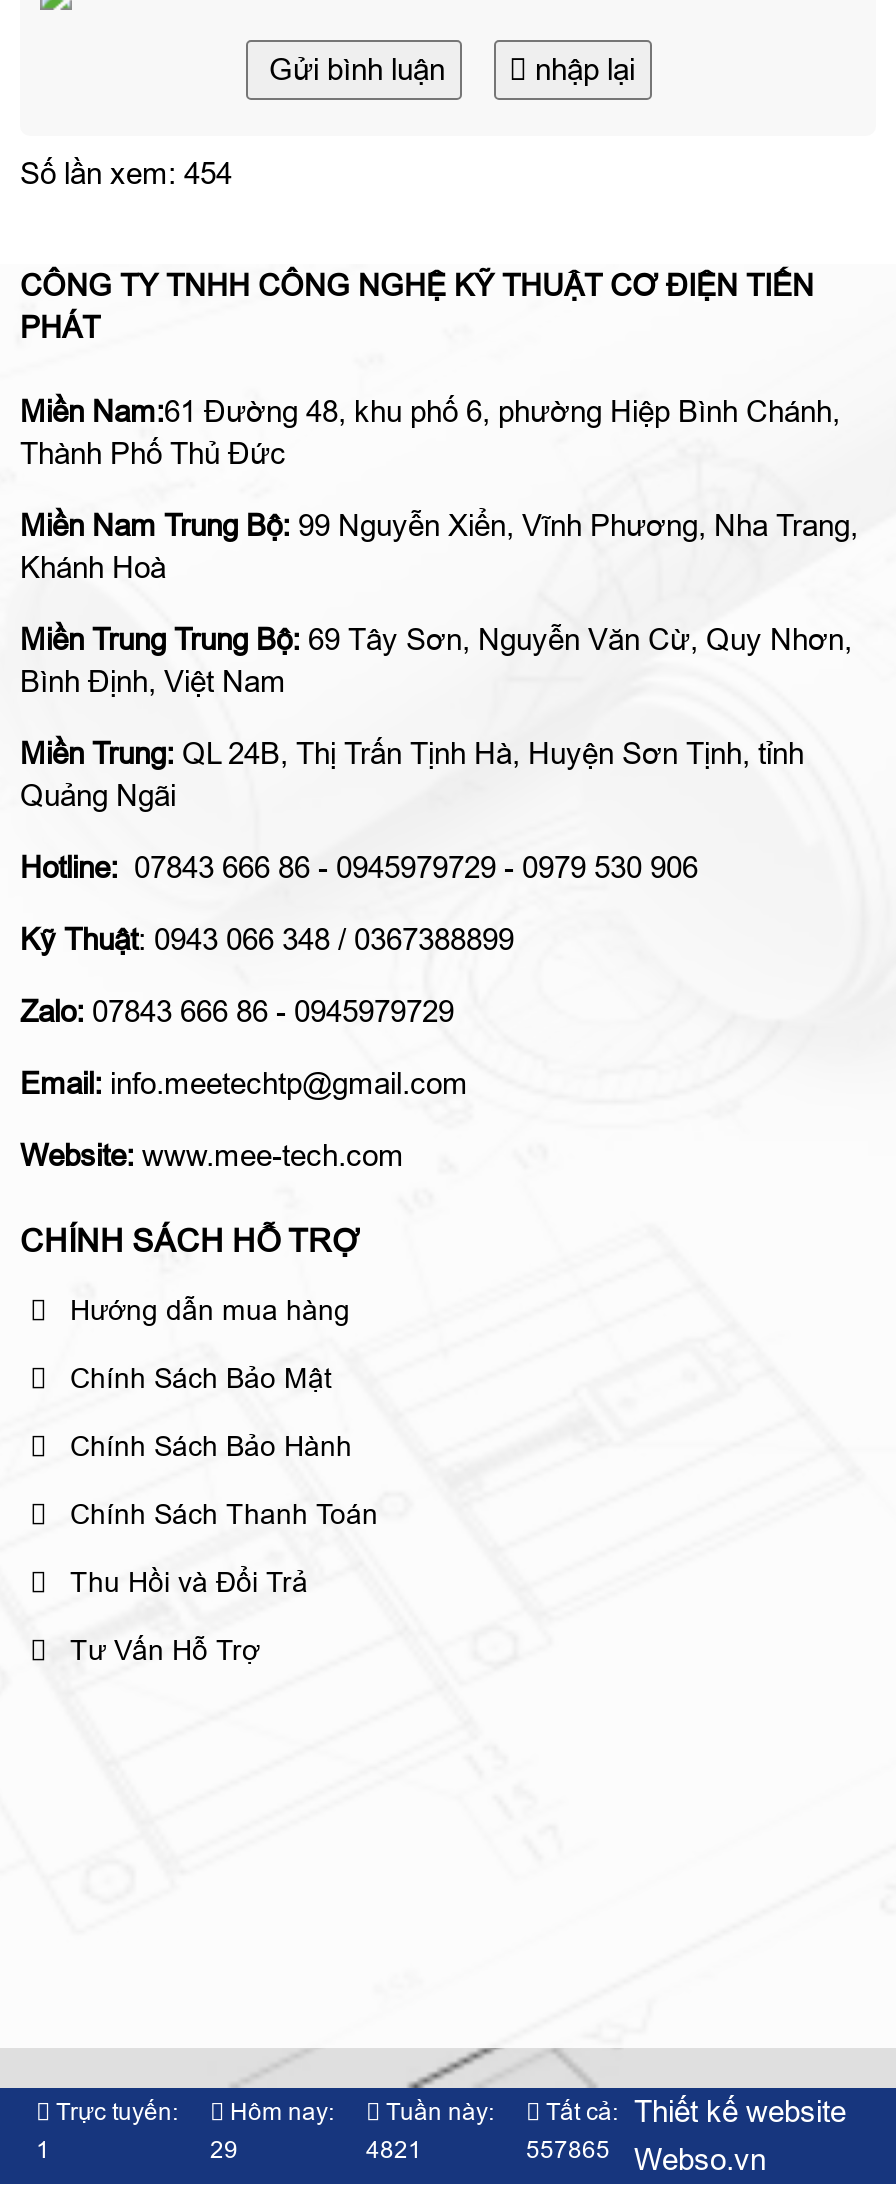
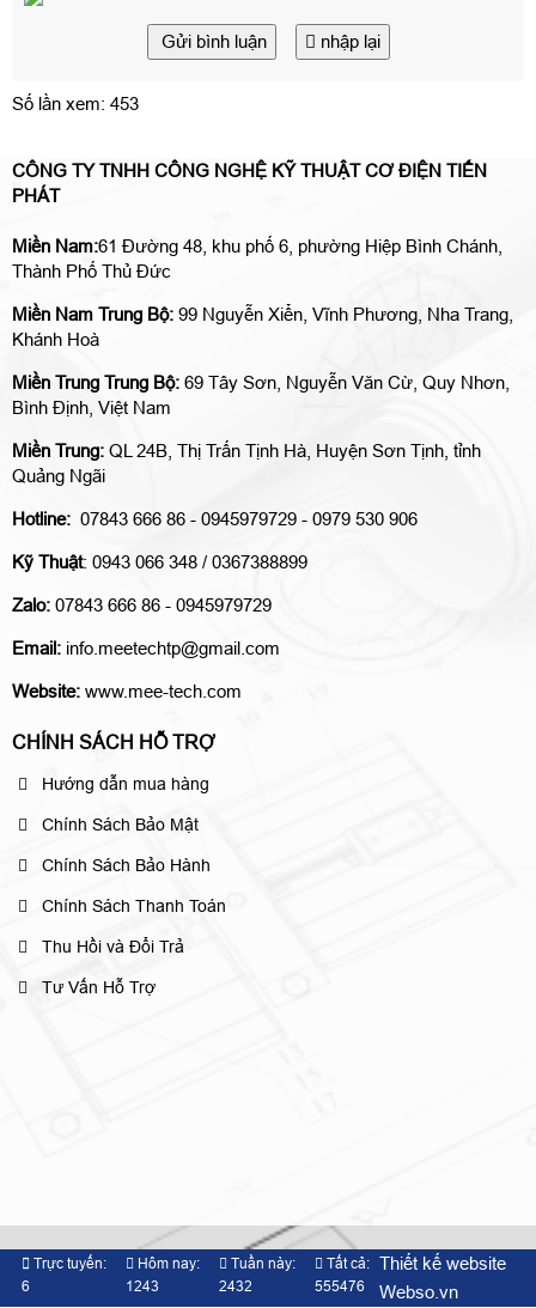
[20,155,232,189] Số lần xem: 454 -> [12,93,139,113] Số lần xem: 453
[36,2135,50,2163] 1 -> [22,1278,30,1294] 6
[210,2135,238,2163] 29 -> [126,1278,159,1294] 1243
[366,2135,422,2163] 4821 -> [219,1278,252,1294] 2432
[526,2135,766,2175] 557865 Webso.vn -> [315,1278,458,1302] 555476 Webso.vn

